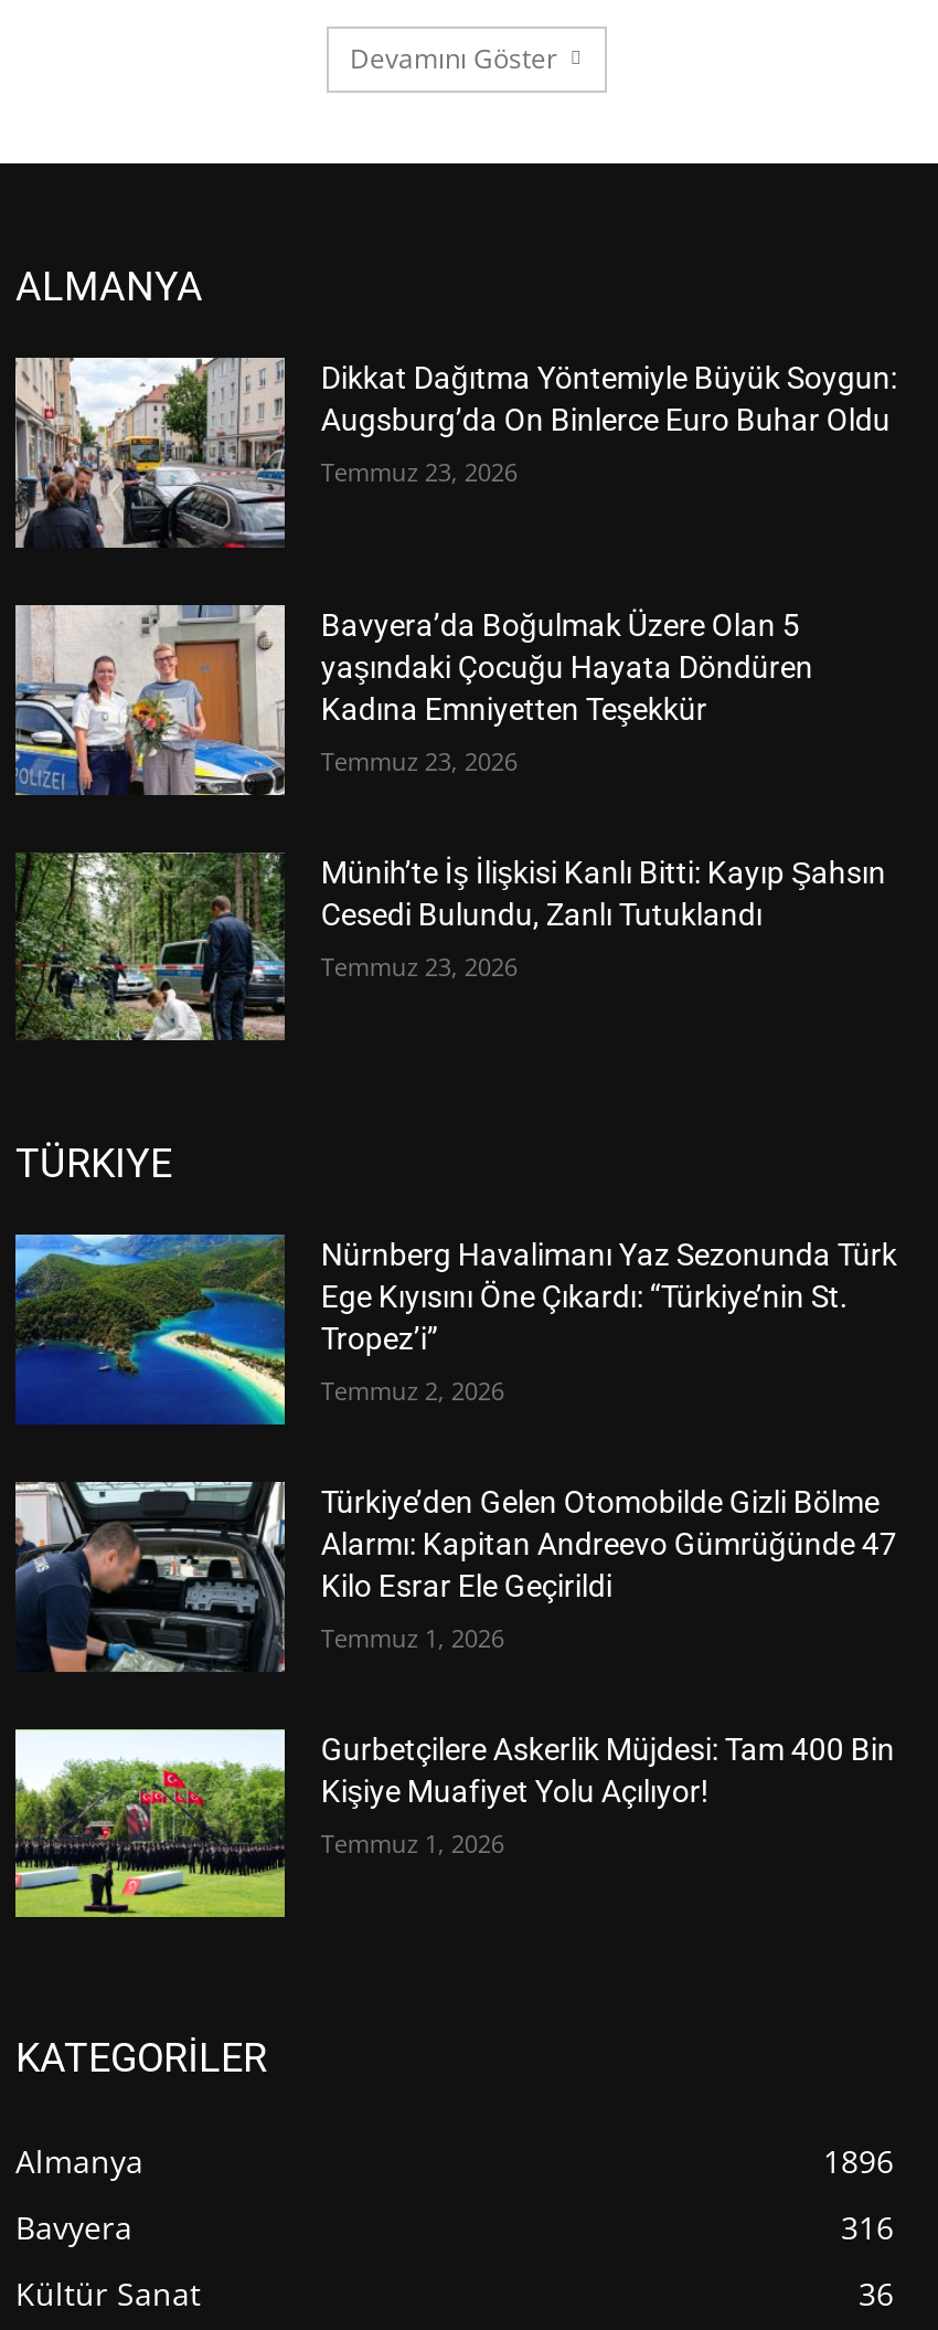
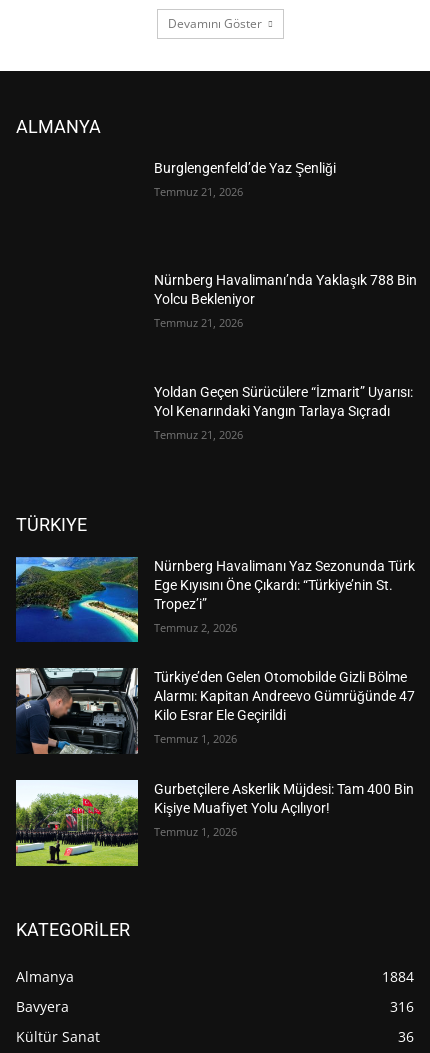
[13,354,287,551] [image] -> none
[321,360,897,437] Dikkat Dağıtma Yöntemiyle Büyük Soygun: | Augsburg’da On Binlerce Euro Buhar Oldu -> [154,160,336,176] Burglengenfeld’de Yaz Şenliği
[321,455,517,488] Temmuz 23, 2026 -> [154,184,243,199] Temmuz 21, 2026
[13,602,287,798] [image] -> none
[321,607,813,726] Bavyera’da Boğulmak Üzere Olan 5 | yaşındaki Çocuğu Hayata Döndüren | Kadına Emniyetten Teşekkür -> [154,272,417,307] Nürnberg Havalimanı’nda Yaklaşık 788 Bin | Yolcu Bekleniyor
[321,744,517,777] Temmuz 23, 2026 -> [154,315,243,330] Temmuz 21, 2026
[15,851,287,1044] [image] -> none
[321,853,886,930] Münih’te İş İlişkisi Kanlı Bitti: Kayıp Şahsın | Cesedi Bulundu, Zanlı Tutuklandı -> [154,384,413,419] Yoldan Geçen Sürücülere “İzmarit” Uyarısı: | Yol Kenarındaki Yangın Tarlaya Sıçradı
[321,948,517,981] Temmuz 23, 2026 -> [154,427,243,442] Temmuz 21, 2026
[823,2140,894,2182] 1896 -> [382,966,414,985] 1884

